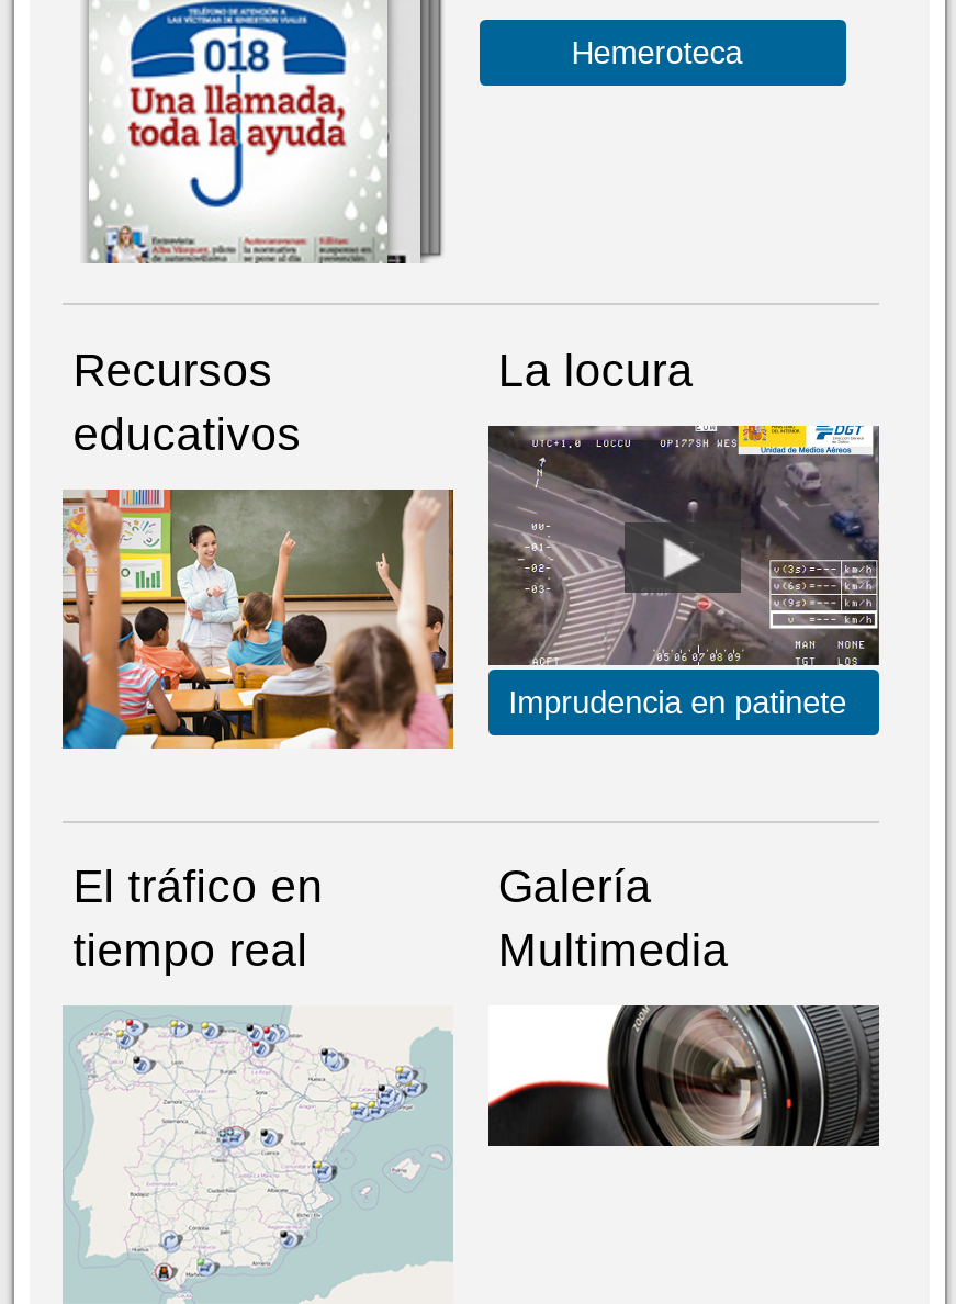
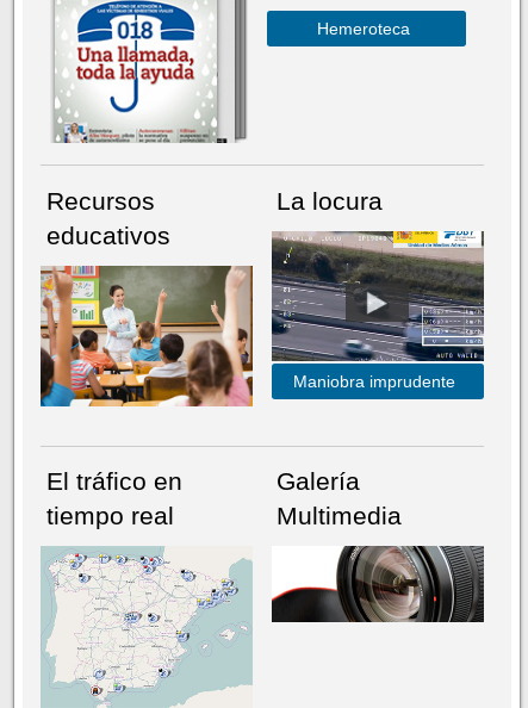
[488,424,879,720] [image] | Imprudencia en patinete -> [272,230,484,391] [image] | Maniobra imprudente

